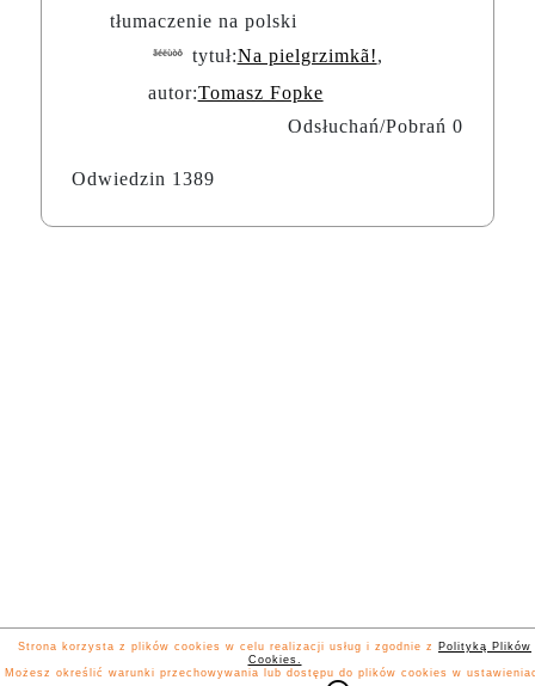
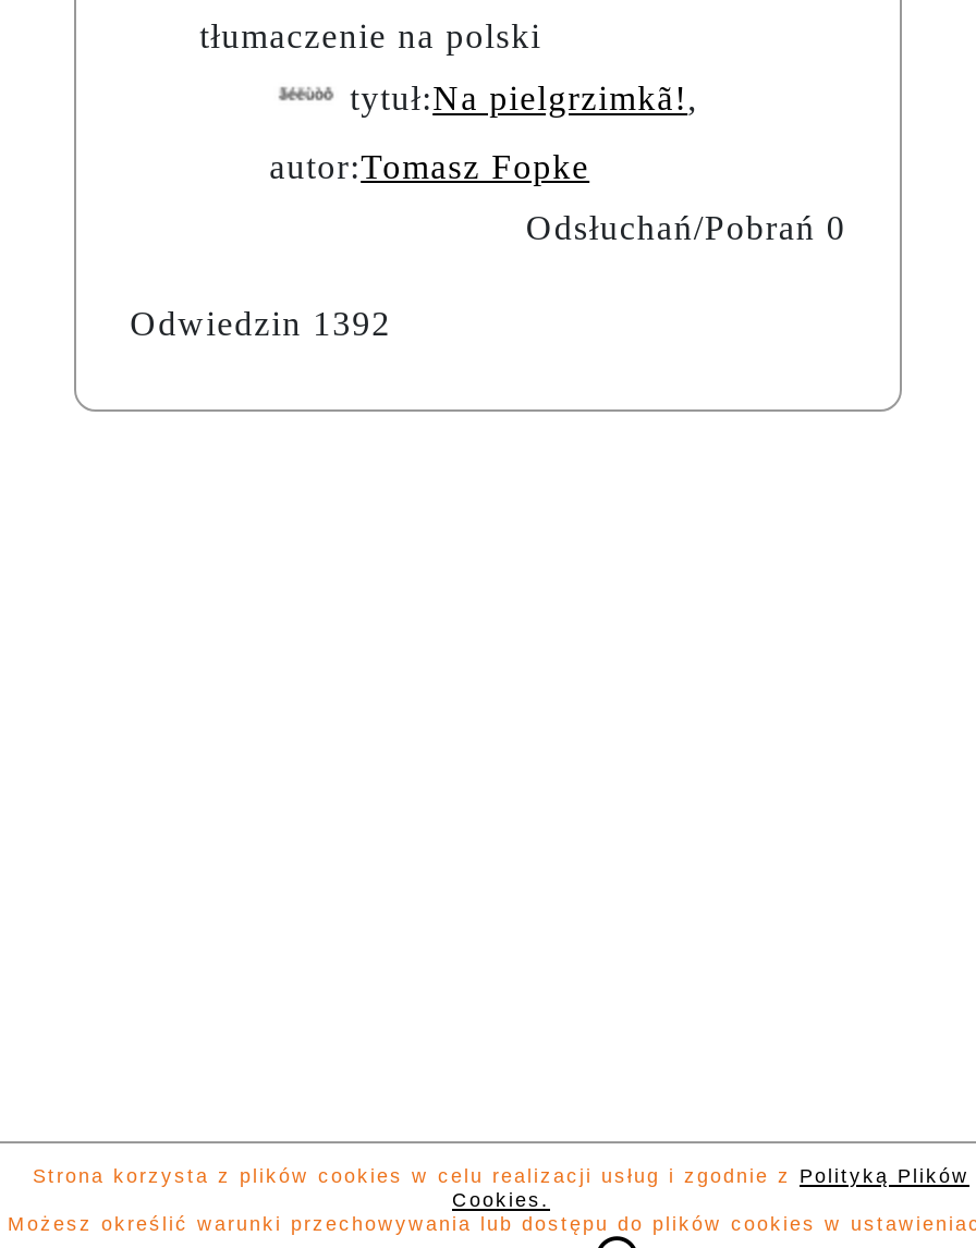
[71,169,214,189] Odwiedzin 1389 -> [130,305,391,342] Odwiedzin 1392

